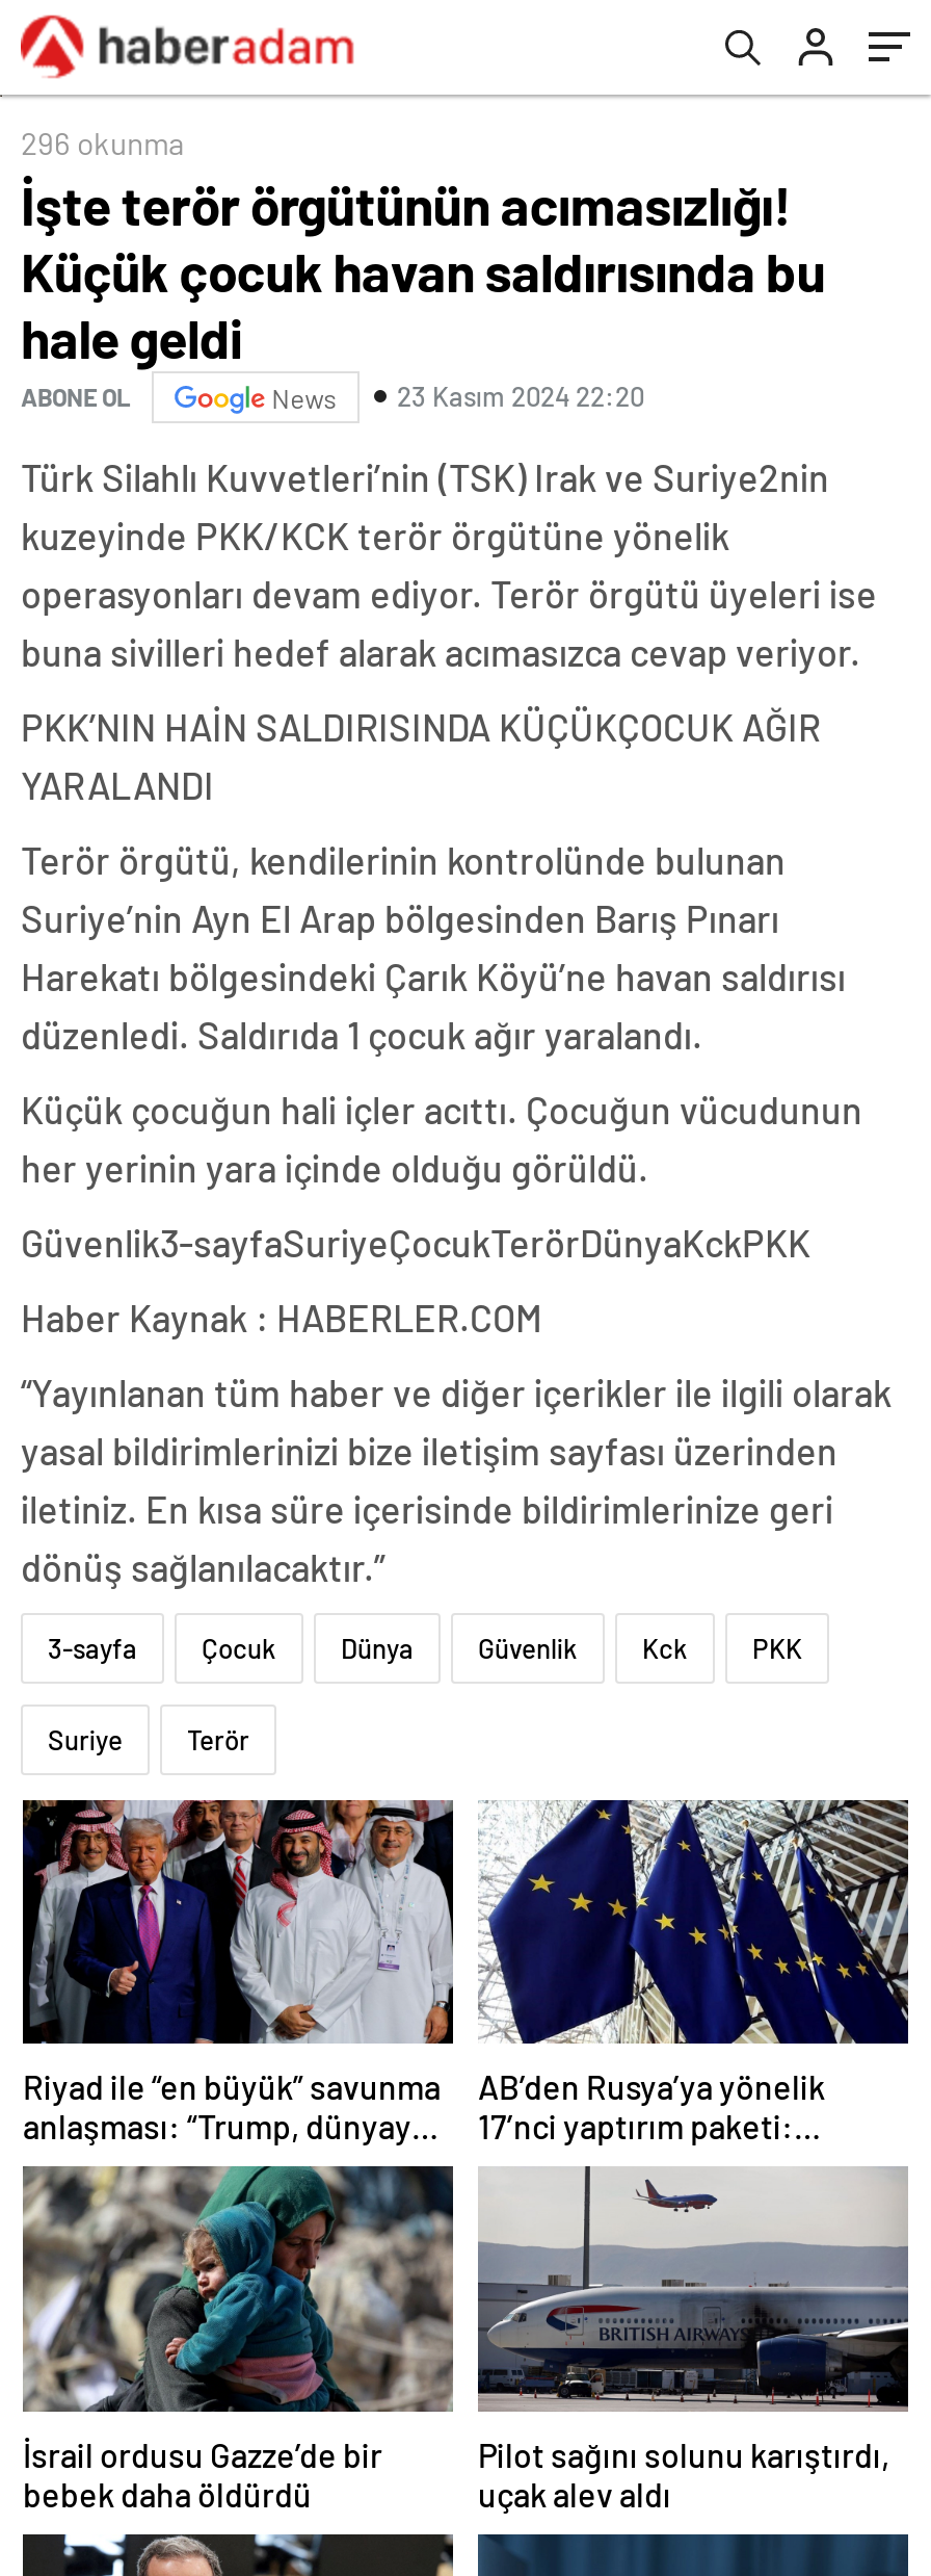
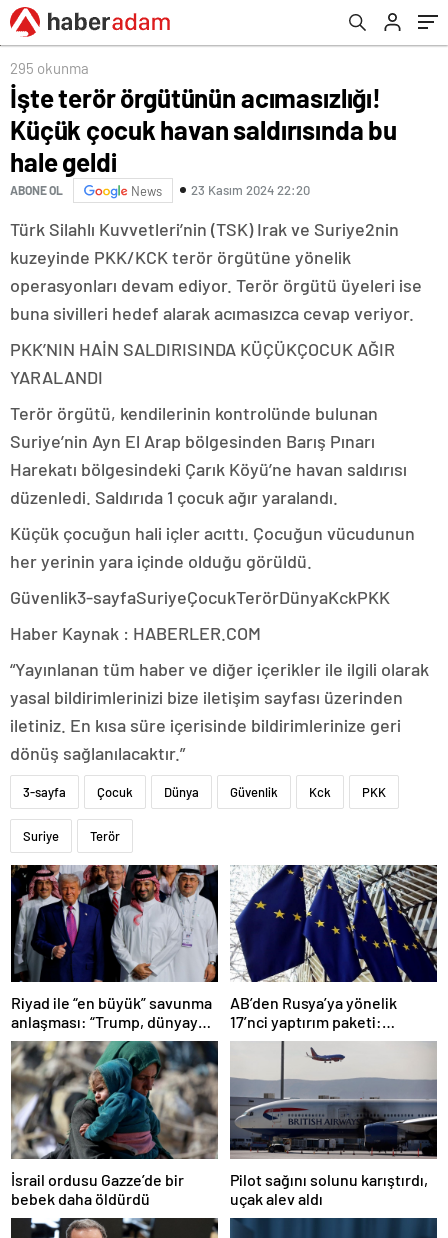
[21,123,185,160] 296 okunma -> [10,58,89,76] 295 okunma

